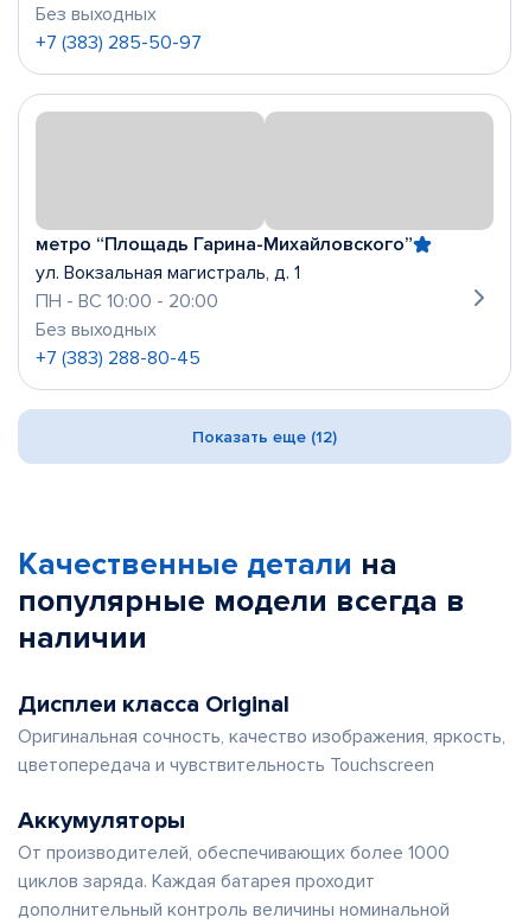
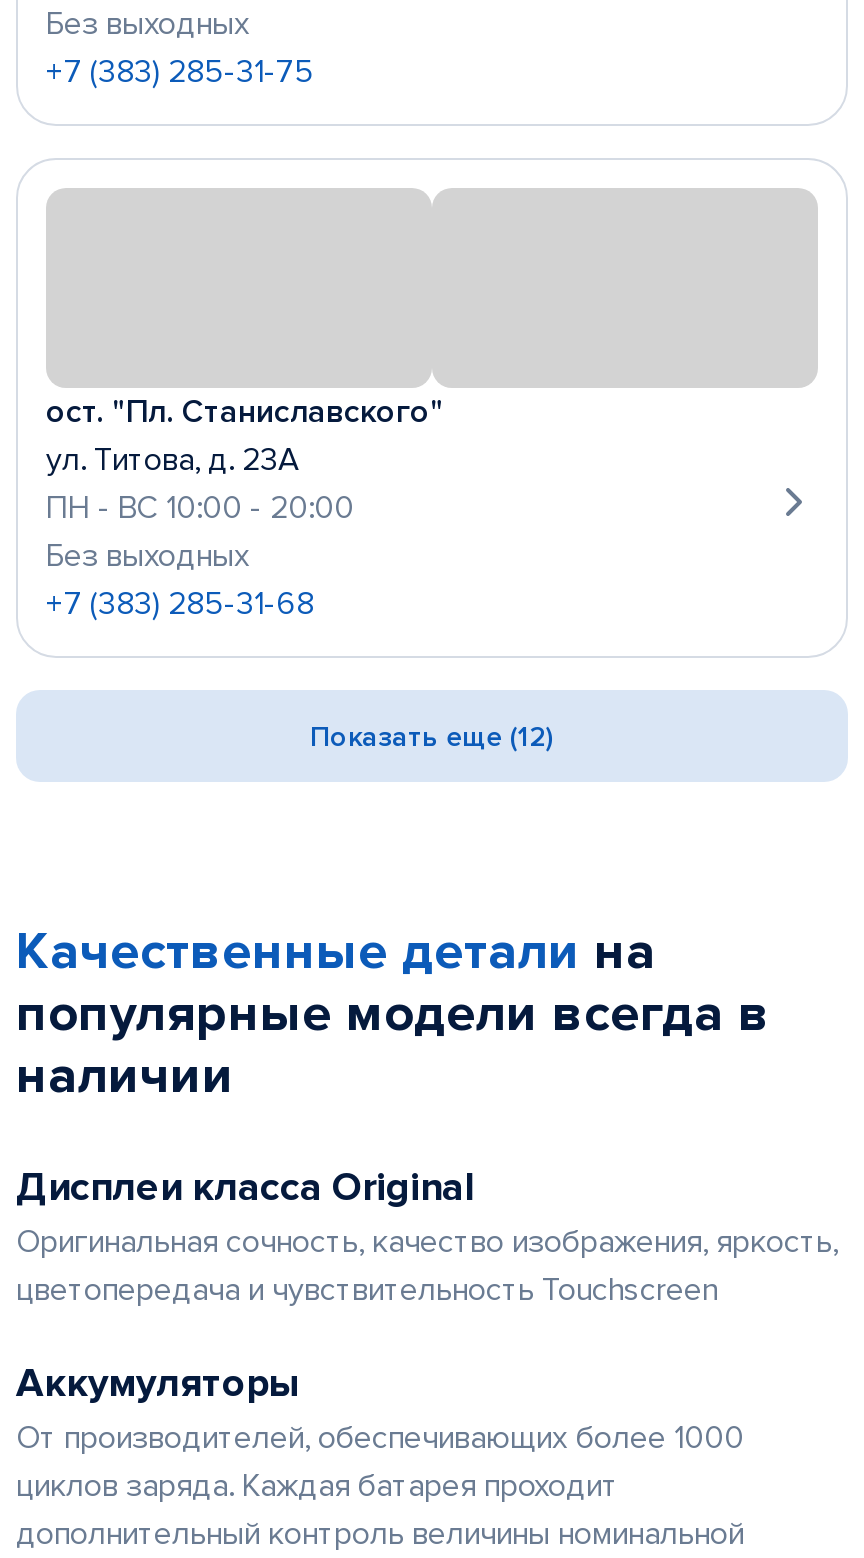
[36,31,202,55] +7 (383) 285-50-97 -> [46,52,314,92] +7 (383) 285-31-75
[36,232,413,285] метро “Площадь Гарина-Михайловского” | ул. Вокзальная магистраль, д. 1 -> [46,392,444,480] ост. "Пл. Станиславского" | ул. Титова, д. 23А
[36,346,200,370] +7 (383) 288-80-45 -> [46,584,314,624] +7 (383) 285-31-68

